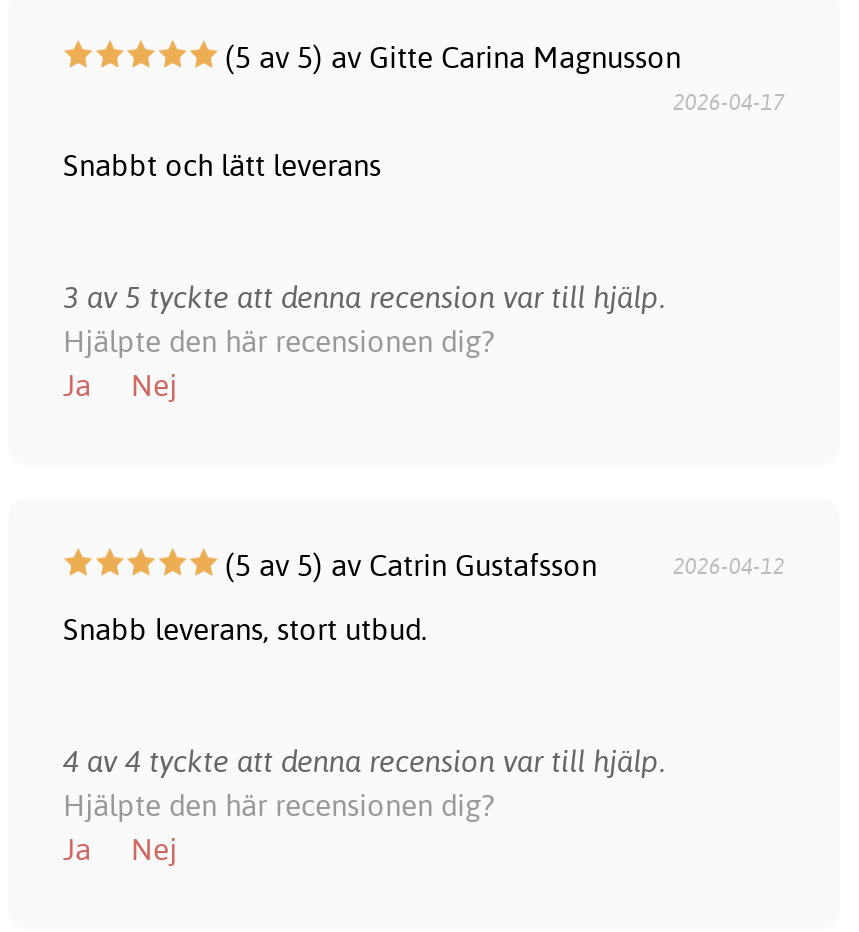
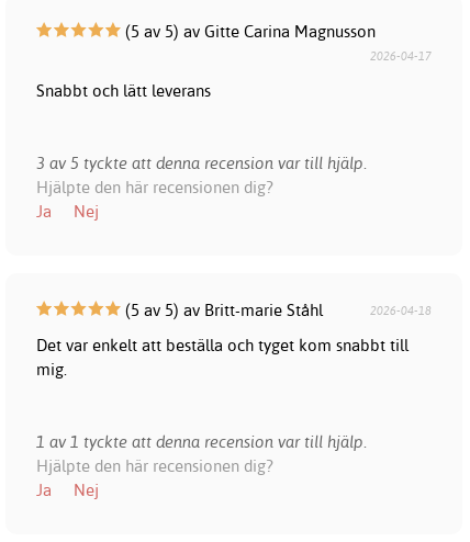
[217,547,785,585] (5 av 5) av Catrin Gustafsson | 2026-04-12 -> [120,300,432,321] (5 av 5) av Britt-marie Ståhl | 2026-04-18
[63,611,427,649] Snabb leverans, stort utbud. -> [36,335,408,380] Det var enkelt att beställa och tyget kom snabbt till | mig.
[63,743,665,781] 4 av 4 tyckte att denna recension var till hjälp. -> [36,432,366,453] 1 av 1 tyckte att denna recension var till hjälp.

